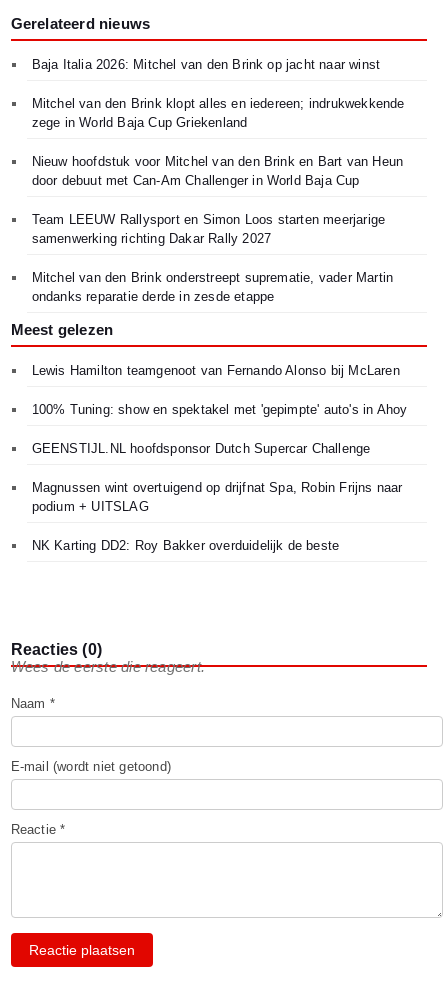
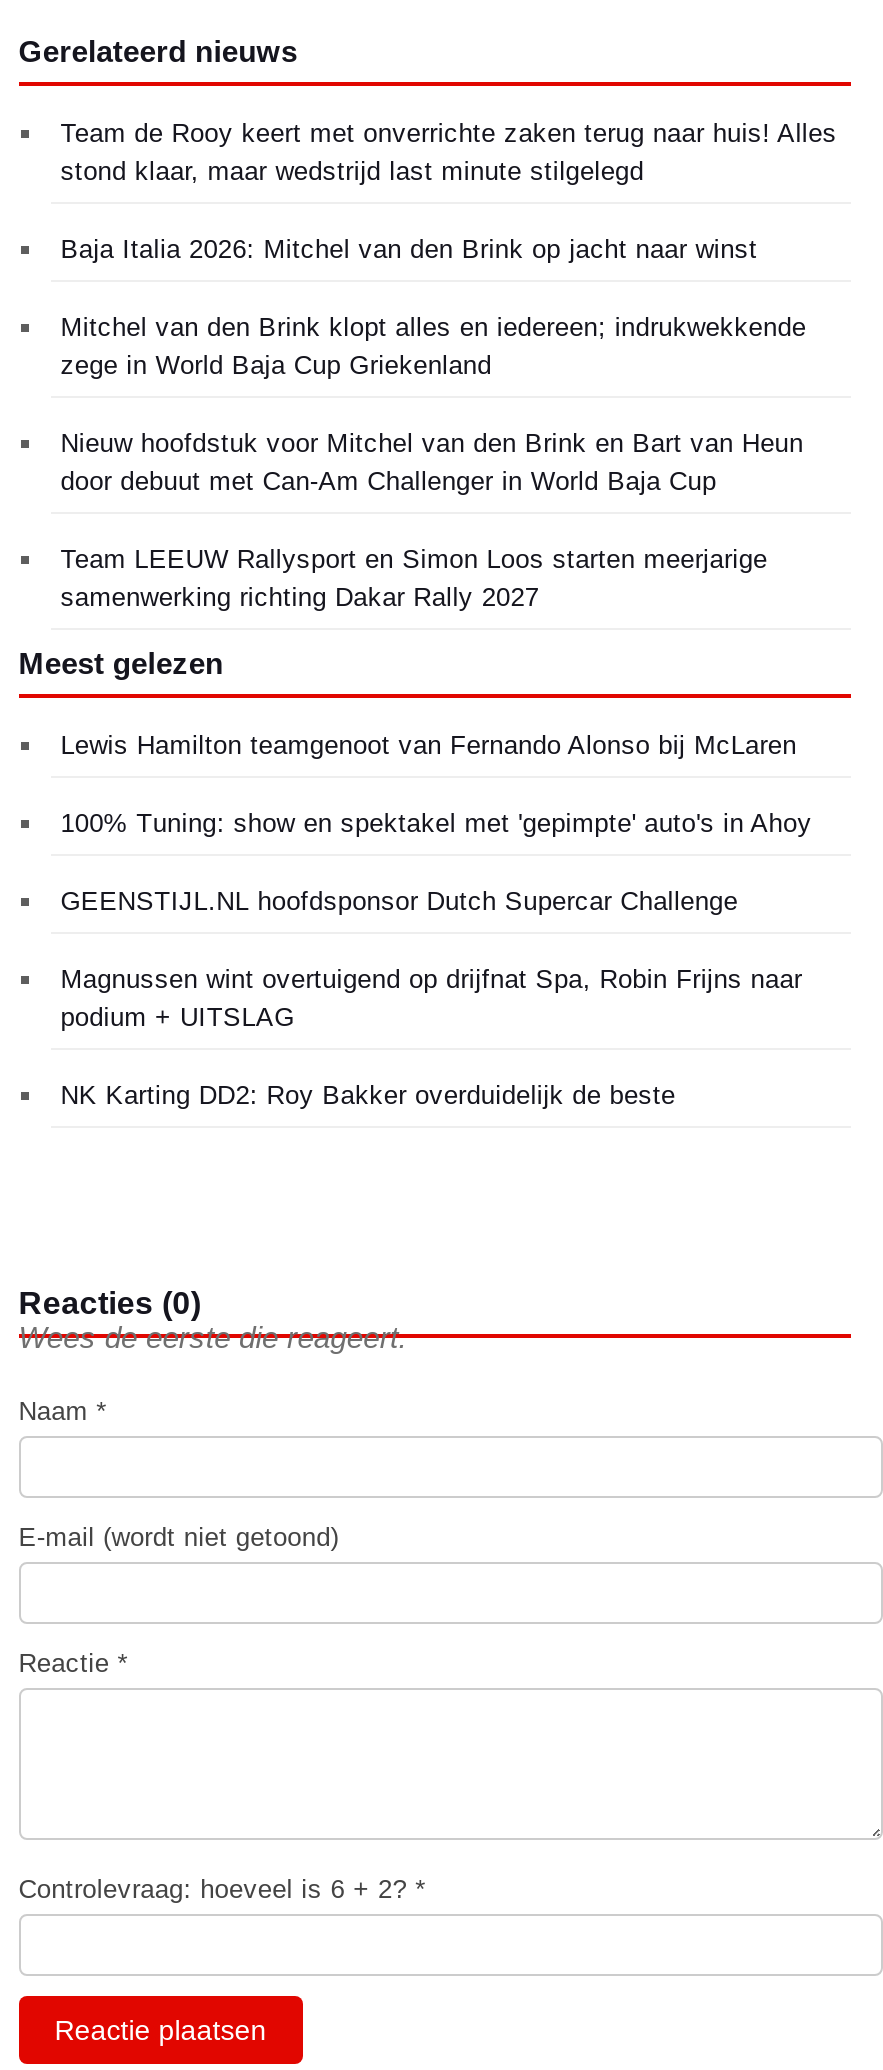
none -> [60,119,837,187] Team de Rooy keert met onverrichte zaken terug naar huis! Alles | stond klaar, maar wedstrijd last minute stilgelegd
[32,270,393,304] Mitchel van den Brink onderstreept suprematie, vader Martin | ondanks reparatie derde in zesde etappe -> none
none -> [18,1875,426,1905] Controlevraag: hoeveel is 6 + 2? *

